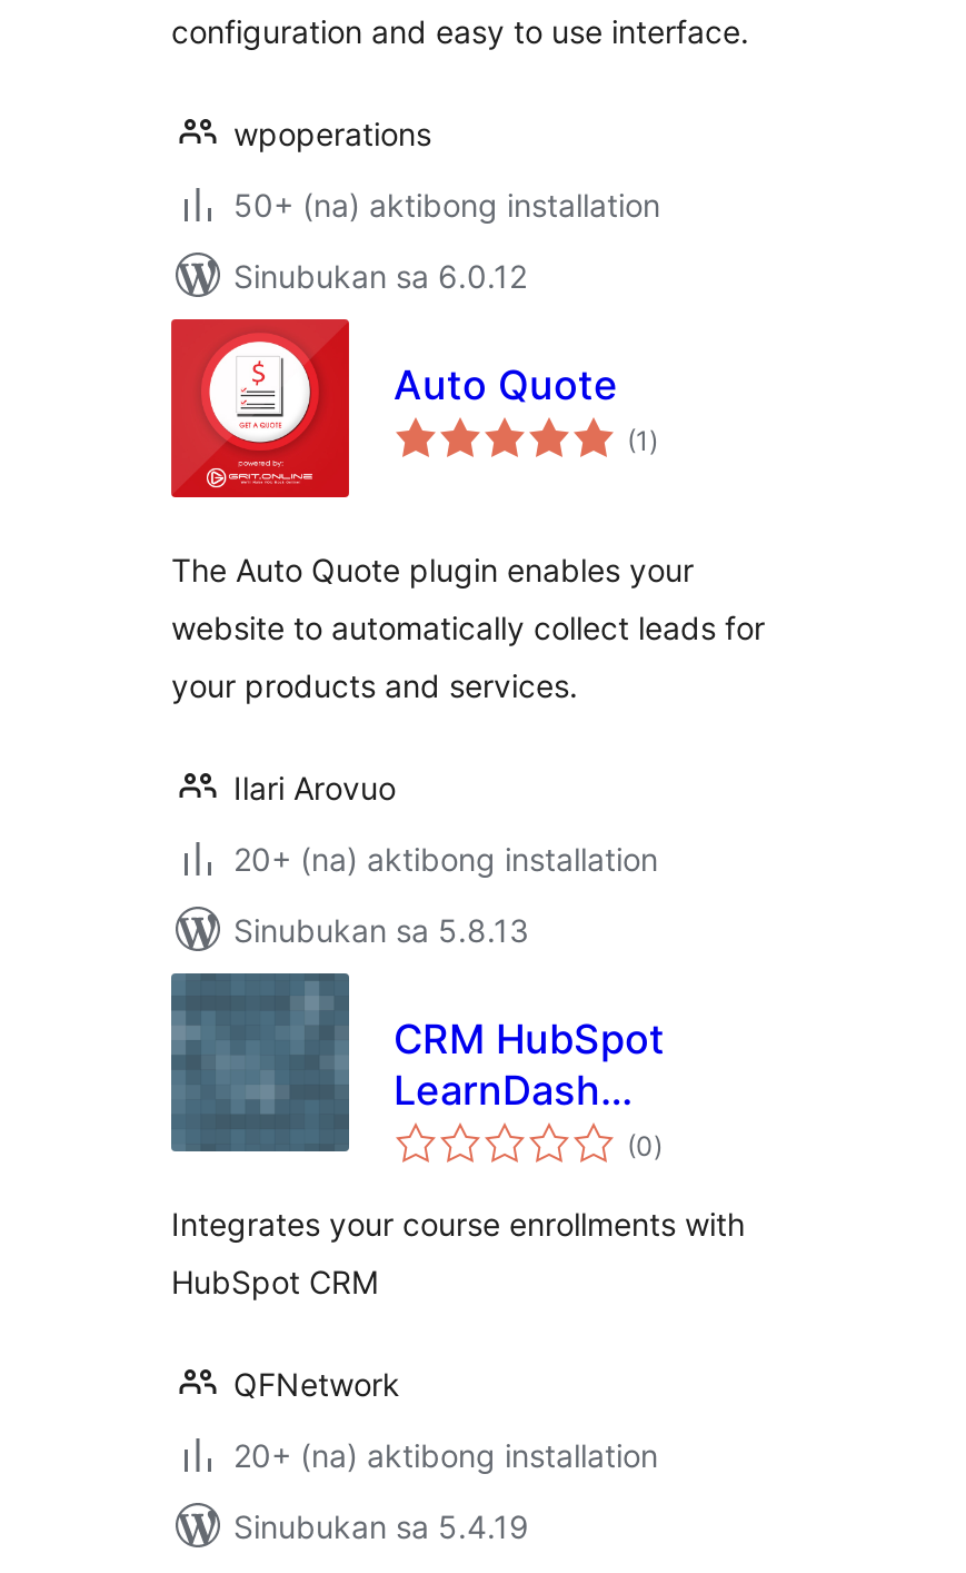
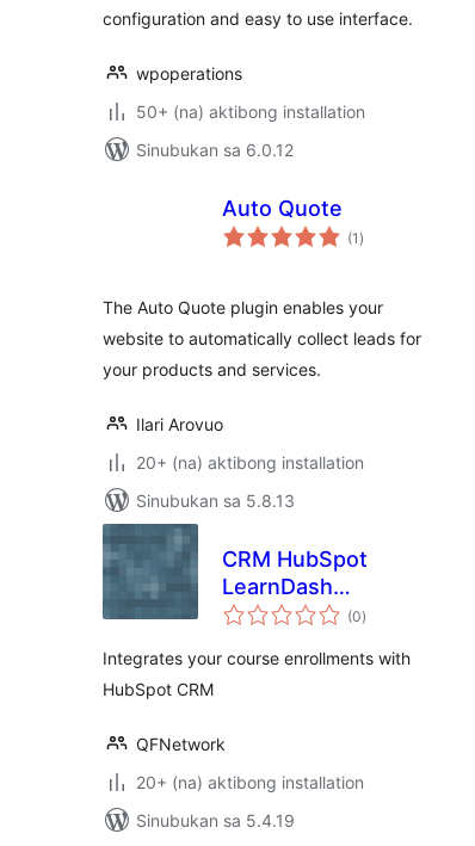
[169,317,351,499] [image] -> none

